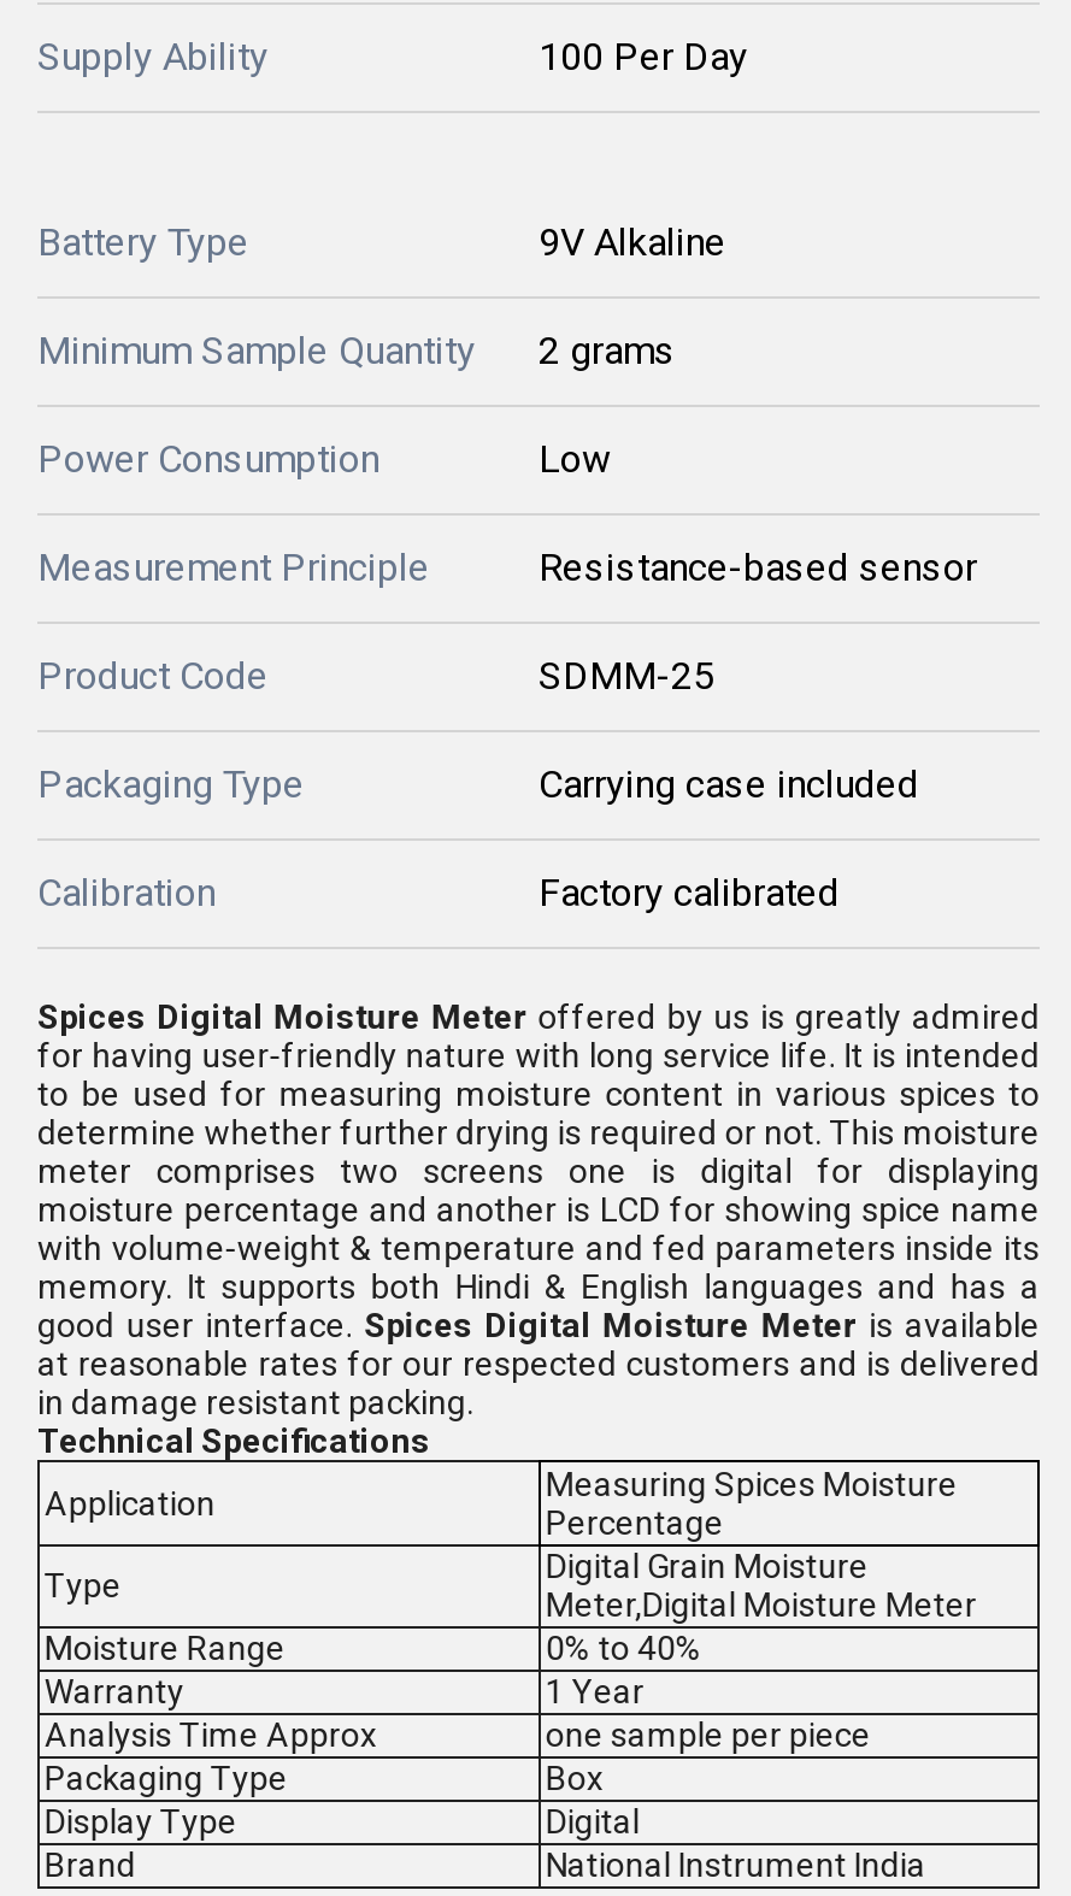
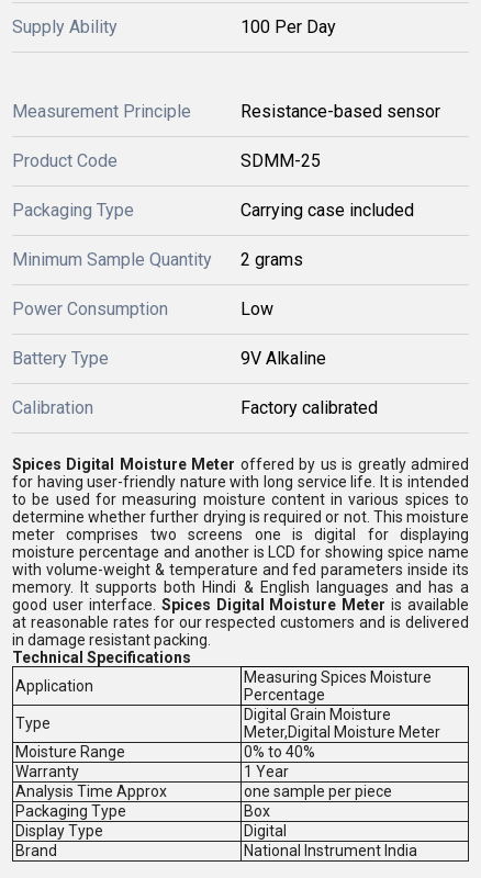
moved [37,219,726,482] -> [12,249,326,369]: Minimum Sample Quantity | 2 grams | Power Consumption | Low | Battery Type | 9V Alkaline
moved [37,544,977,807] -> [12,101,440,221]: Measurement Principle | Resistance-based sensor | Product Code | SDMM-25 | Packaging Type | Carrying case included

